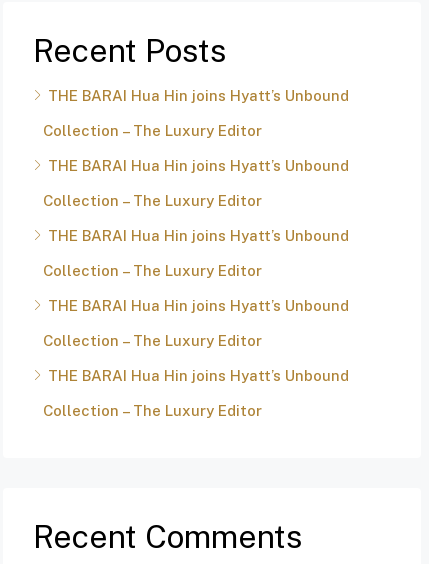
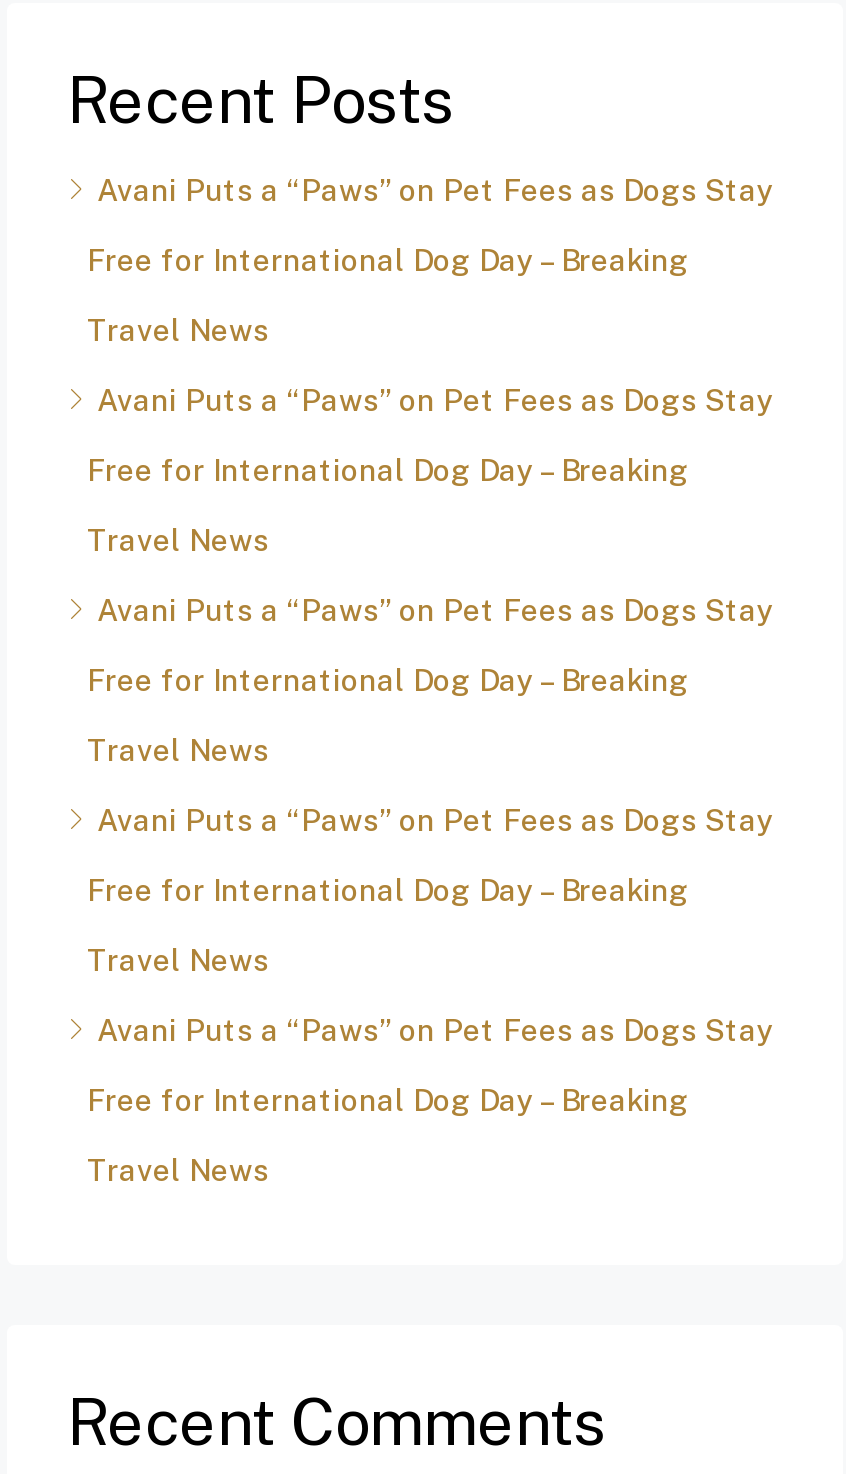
[43,87,349,419] THE BARAI Hua Hin joins Hyatt’s Unbound | Collection – The Luxury Editor | THE BARAI Hua Hin joins Hyatt’s Unbound | Collection – The Luxury Editor | THE BARAI Hua Hin joins Hyatt’s Unbound | Collection – The Luxury Editor | THE BARAI Hua Hin joins Hyatt’s Unbound | Collection – The Luxury Editor | THE BARAI Hua Hin joins Hyatt’s Unbound | Collection – The Luxury Editor -> [87,174,773,1188] Avani Puts a “Paws” on Pet Fees as Dogs Stay | Free for International Dog Day – Breaking | Travel News | Avani Puts a “Paws” on Pet Fees as Dogs Stay | Free for International Dog Day – Breaking | Travel News | Avani Puts a “Paws” on Pet Fees as Dogs Stay | Free for International Dog Day – Breaking | Travel News | Avani Puts a “Paws” on Pet Fees as Dogs Stay | Free for International Dog Day – Breaking | Travel News | Avani Puts a “Paws” on Pet Fees as Dogs Stay | Free for International Dog Day – Breaking | Travel News

